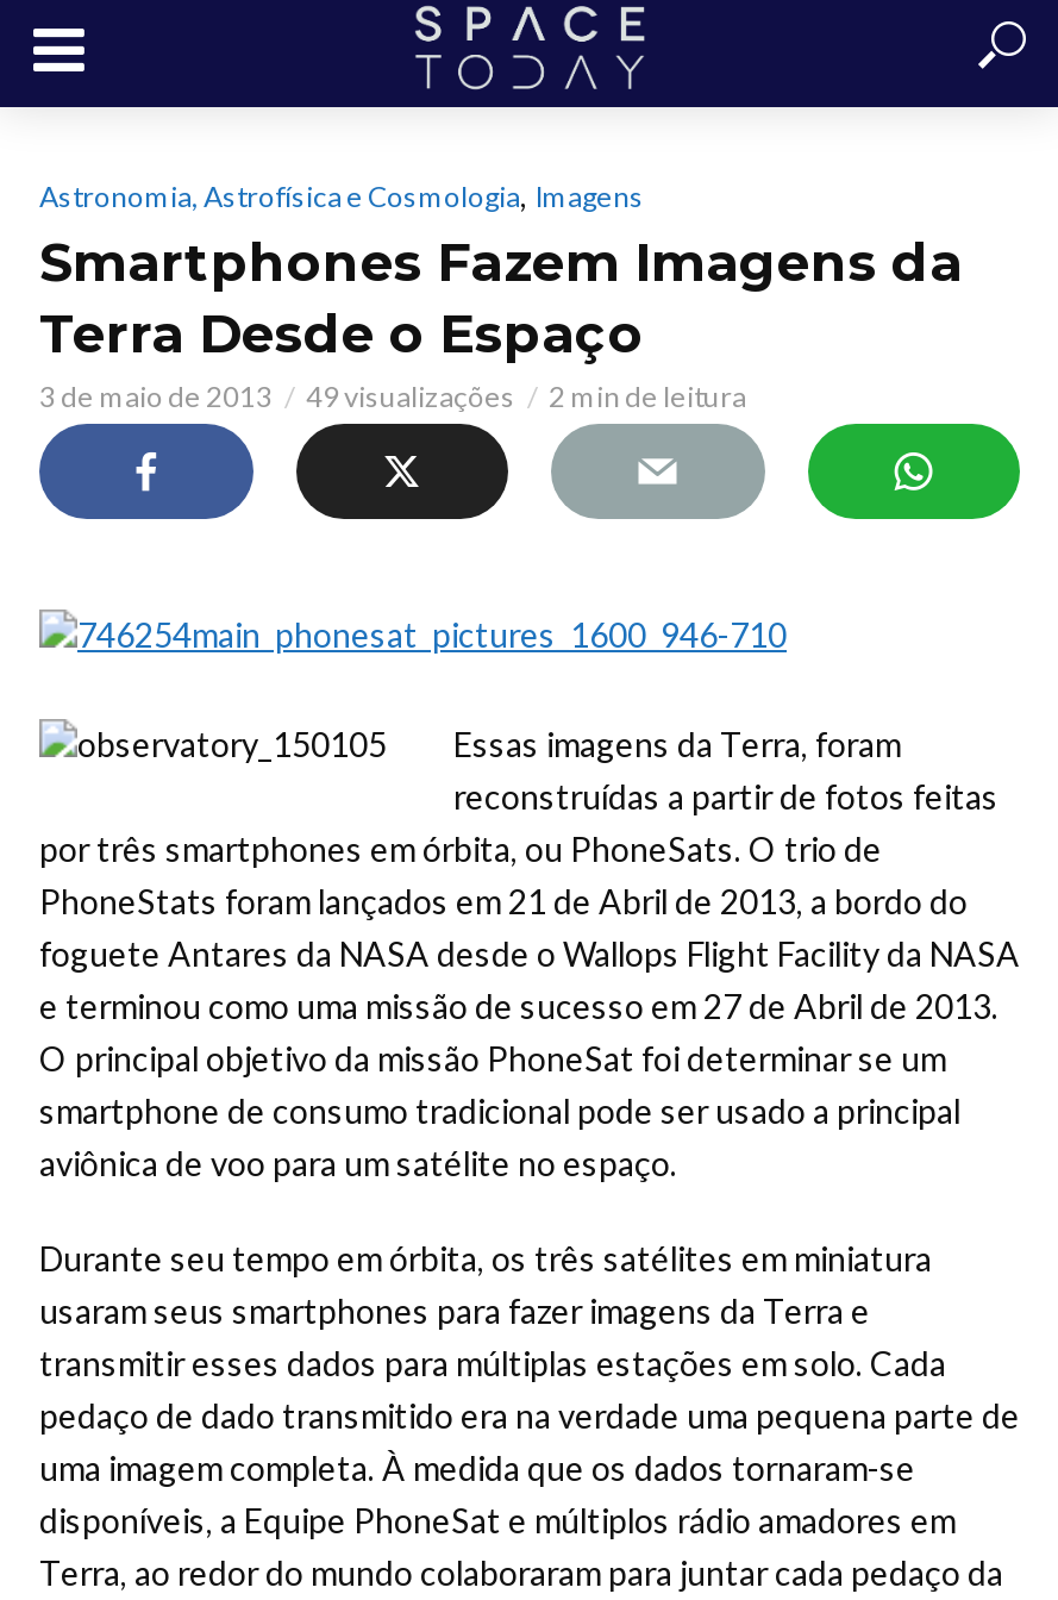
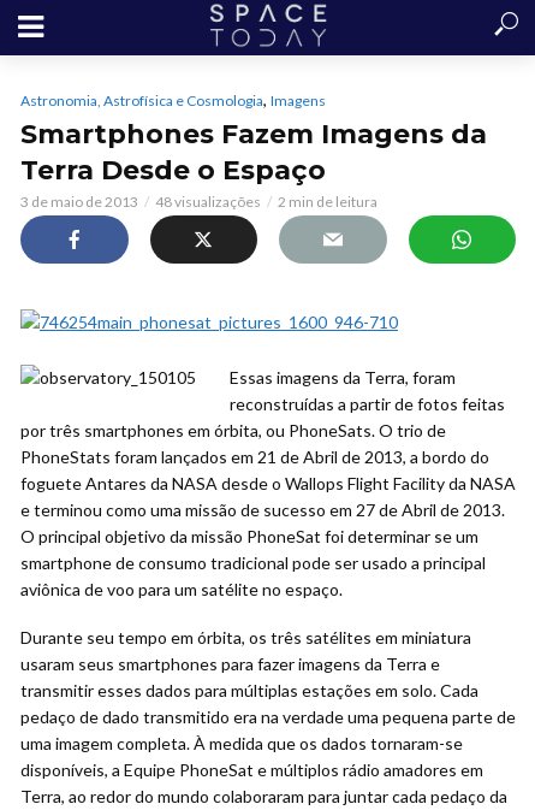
[306,379,515,414] 49 visualizações -> [155,193,261,211] 48 visualizações

